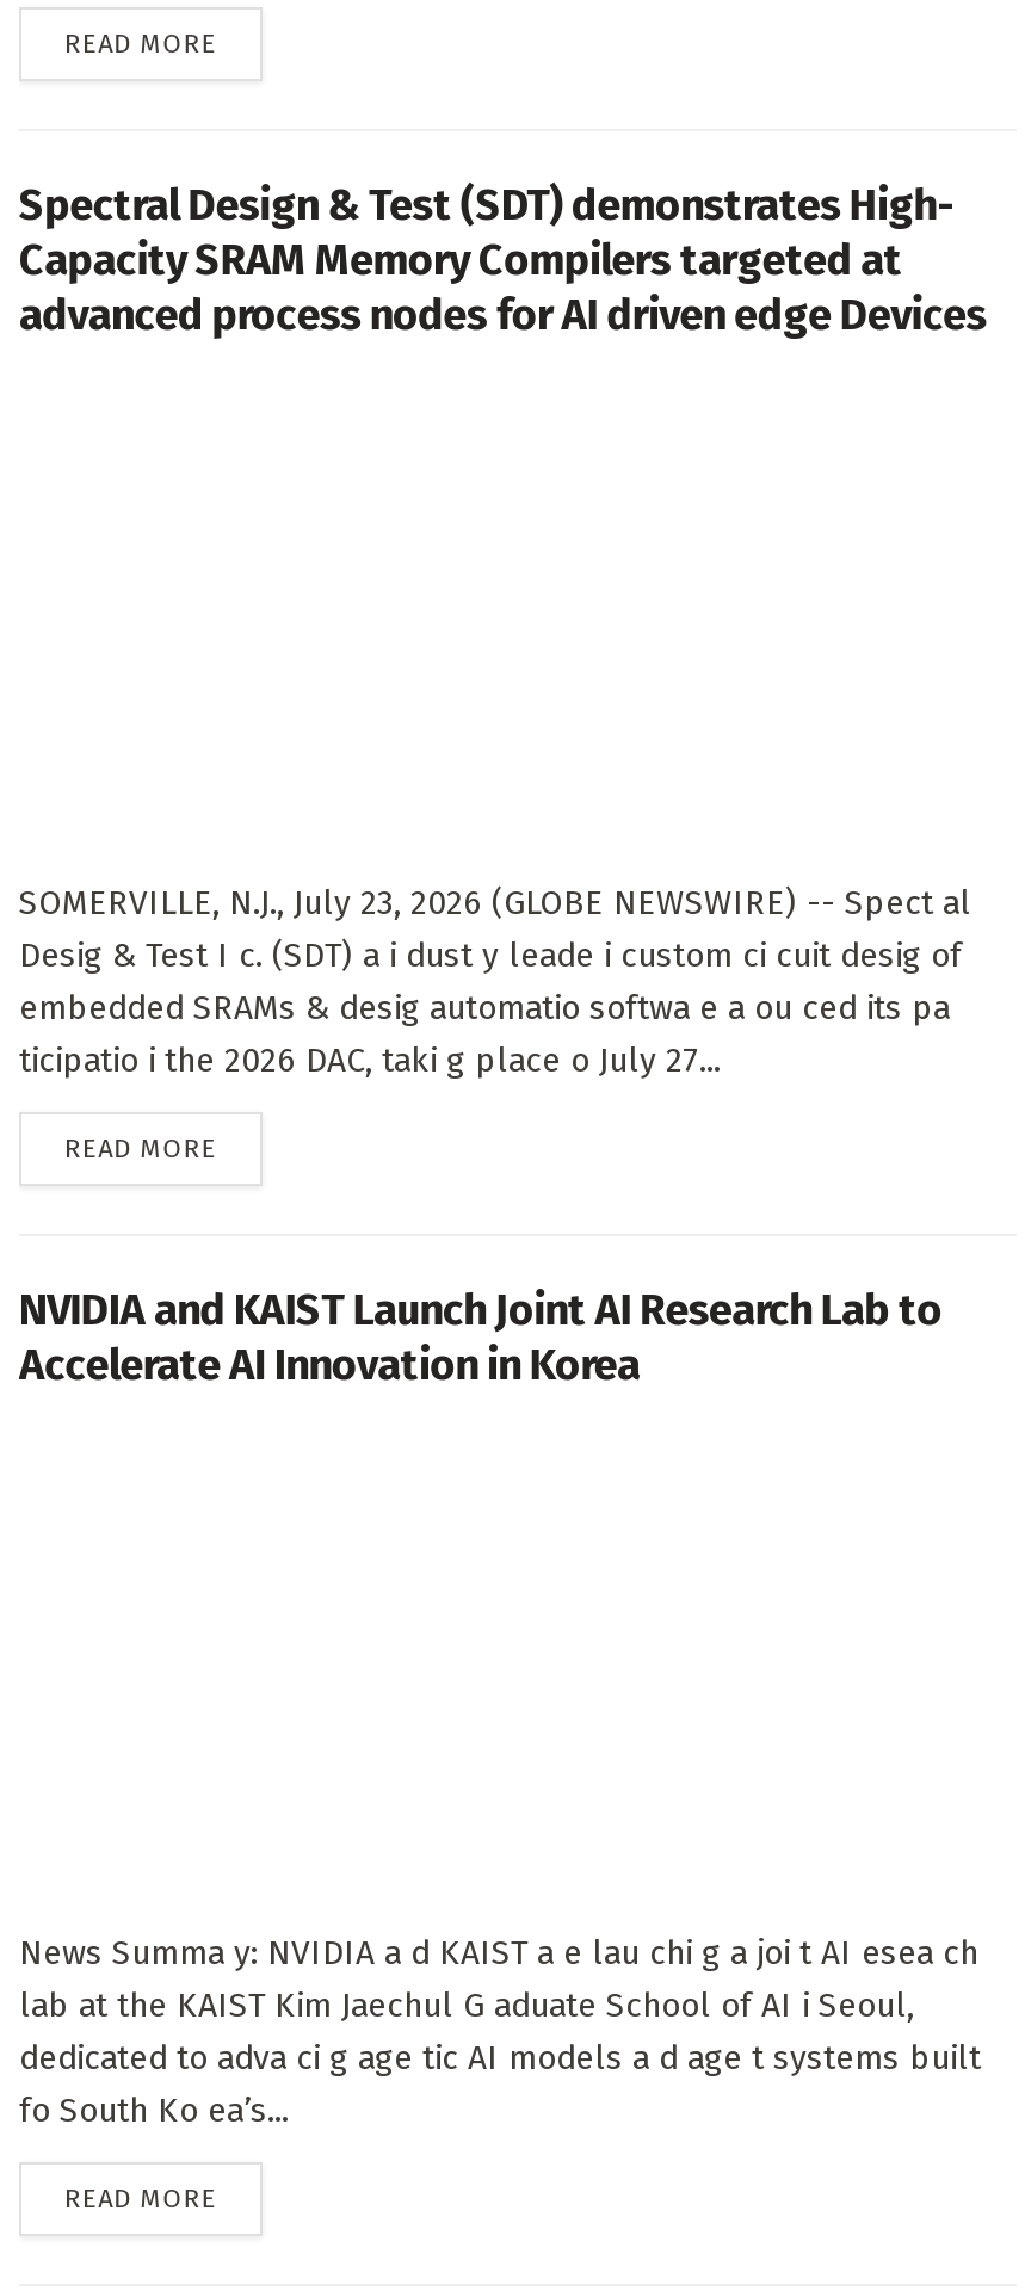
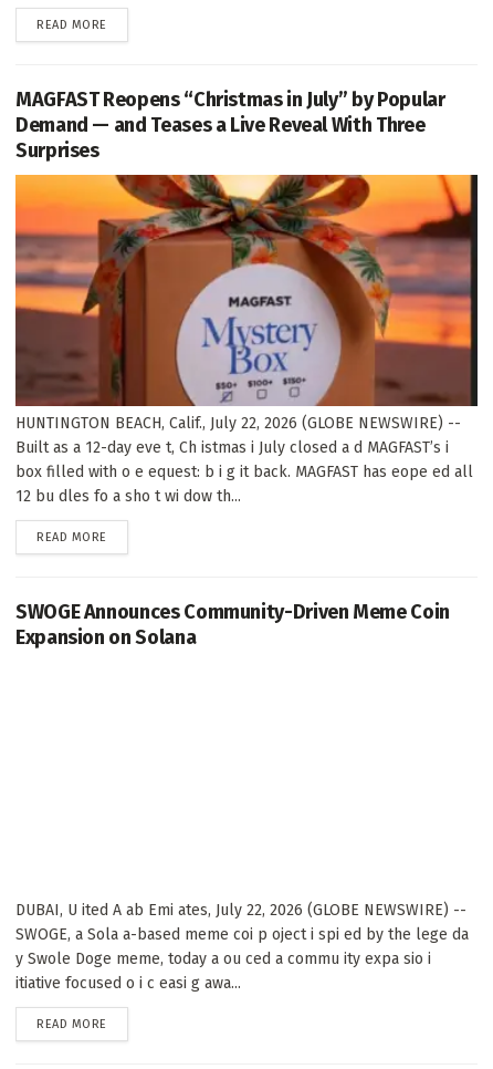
none -> [14,174,479,406] [image]
[19,179,987,341] Spectral Design & Test (SDT) demonstrates High- | Capacity SRAM Memory Compilers targeted at | advanced process nodes for AI driven edge Devices -> [15,87,445,162] MAGFAST Reopens “Christmas in July” by Popular | Demand — and Teases a Live Reveal With Three | Surprises
[19,883,971,1081] SOMERVILLE, N.J., July 23, 2026 (GLOBE NEWSWIRE) -- Spect al | Desig & Test I c. (SDT) a i dust y leade i custom ci cuit desig of | embedded SRAMs & desig automatio softwa e a ou ced its pa | ticipatio i the 2026 DAC, taki g place o July 27... -> [15,414,473,506] HUNTINGTON BEACH, Calif., July 22, 2026 (GLOBE NEWSWIRE) -- | Built as a 12-day eve t, Ch istmas i July closed a d MAGFAST’s i | box filled with o e equest: b i g it back. MAGFAST has eope ed all | 12 bu dles fo a sho t wi dow th...
[19,1283,942,1391] NVIDIA and KAIST Launch Joint AI Research Lab to | Accelerate AI Innovation in Korea -> [15,600,450,649] SWOGE Announces Community-Driven Meme Coin | Expansion on Solana
[19,1933,981,2131] News Summa y: NVIDIA a d KAIST a e lau chi g a joi t AI esea ch | lab at the KAIST Kim Jaechul G aduate School of AI i Seoul, | dedicated to adva ci g age tic AI models a d age t systems built | fo South Ko ea’s... -> [15,901,469,992] DUBAI, U ited A ab Emi ates, July 22, 2026 (GLOBE NEWSWIRE) -- | SWOGE, a Sola a-based meme coi p oject i spi ed by the lege da | y Swole Doge meme, today a ou ced a commu ity expa sio i | itiative focused o i c easi g awa...

